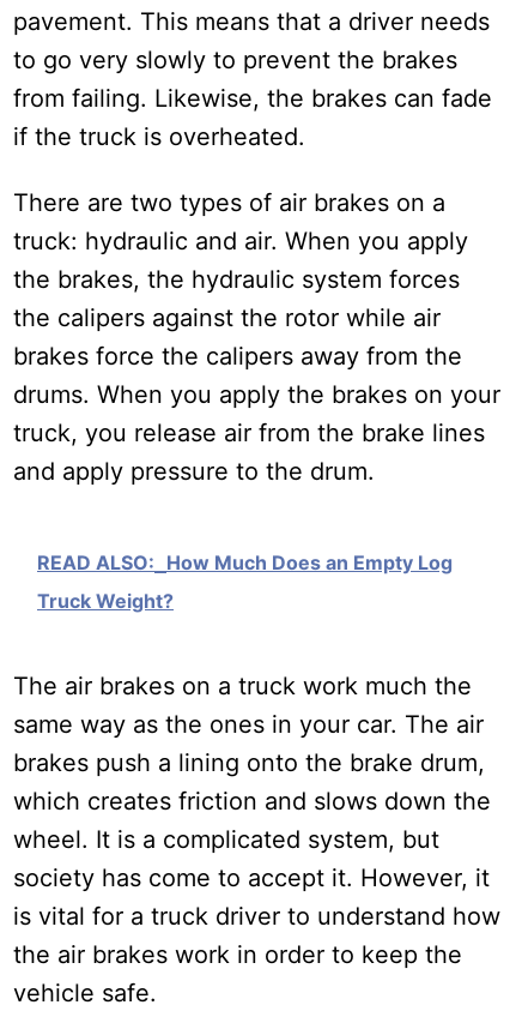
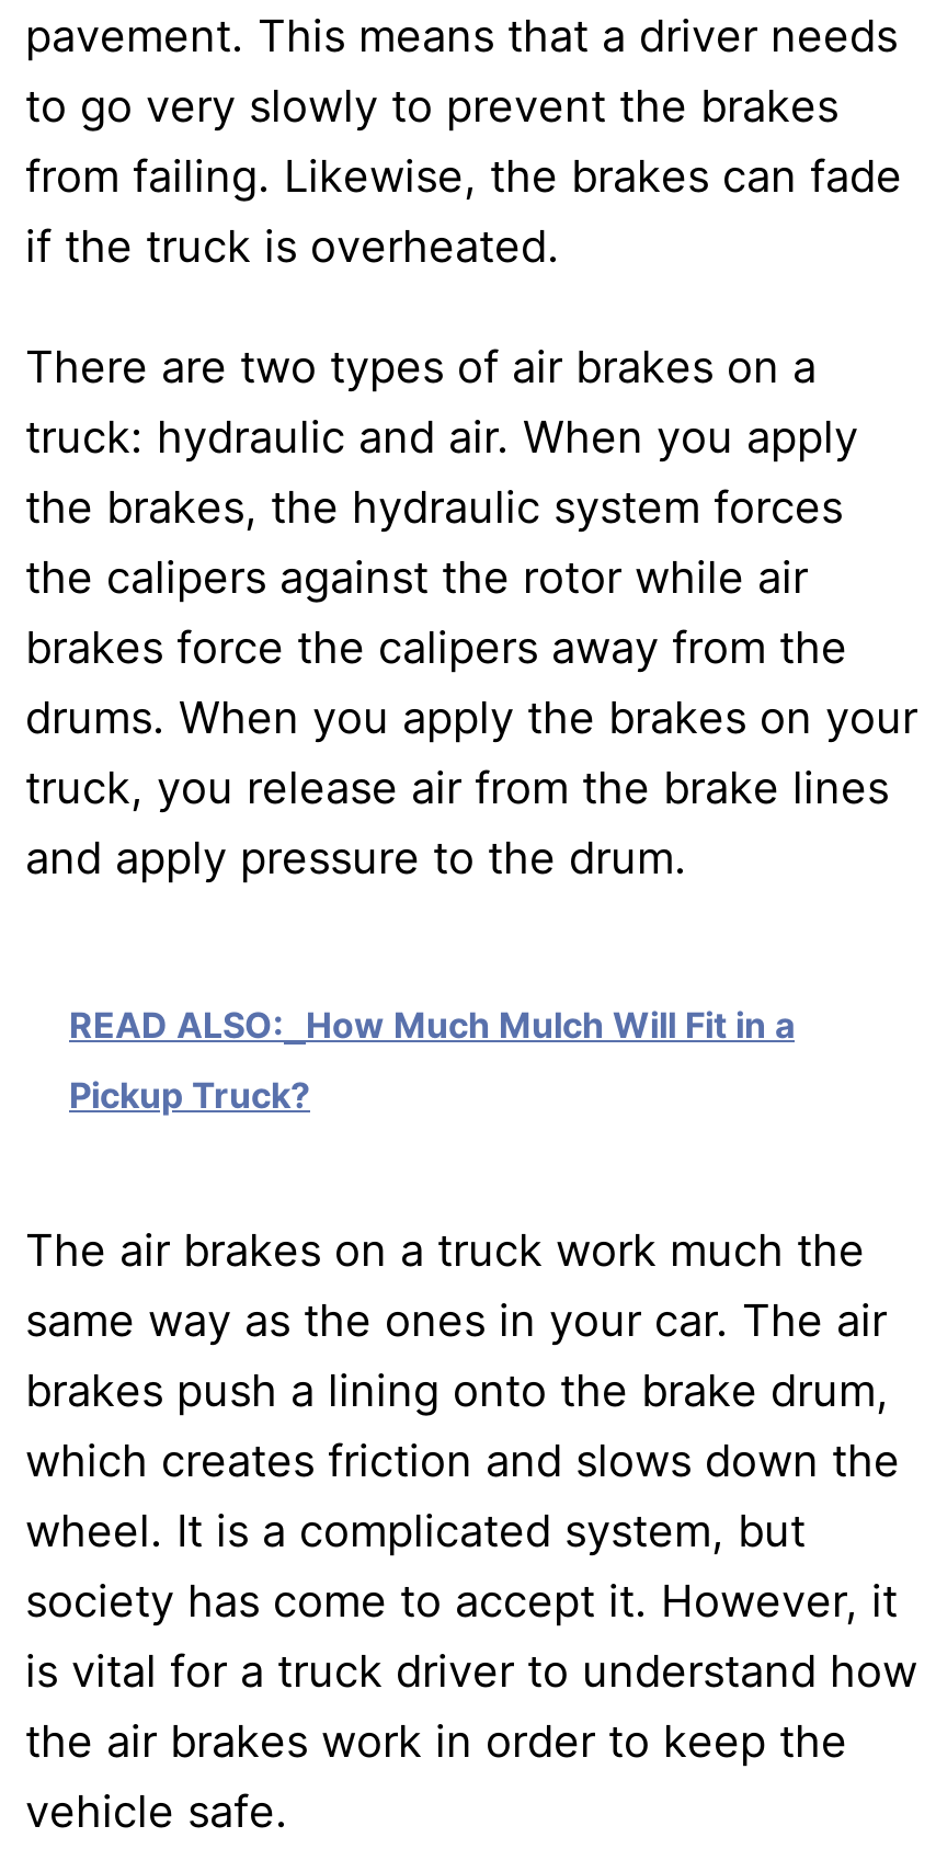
[37,551,453,575] READ ALSO: How Much Does an Empty Log -> [69,1004,795,1048] READ ALSO: How Much Mulch Will Fit in a
[37,589,174,613] Truck Weight? -> [69,1074,310,1118] Pickup Truck?

